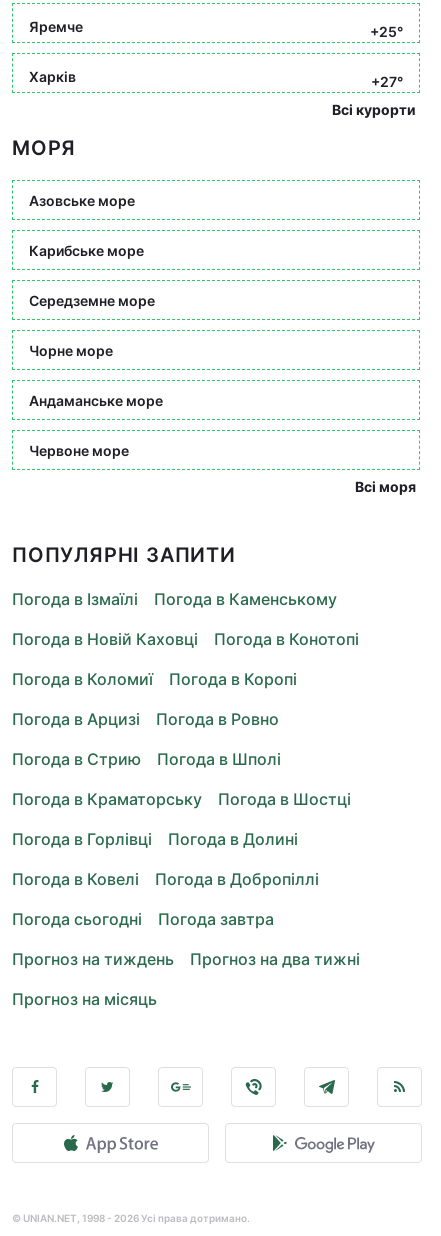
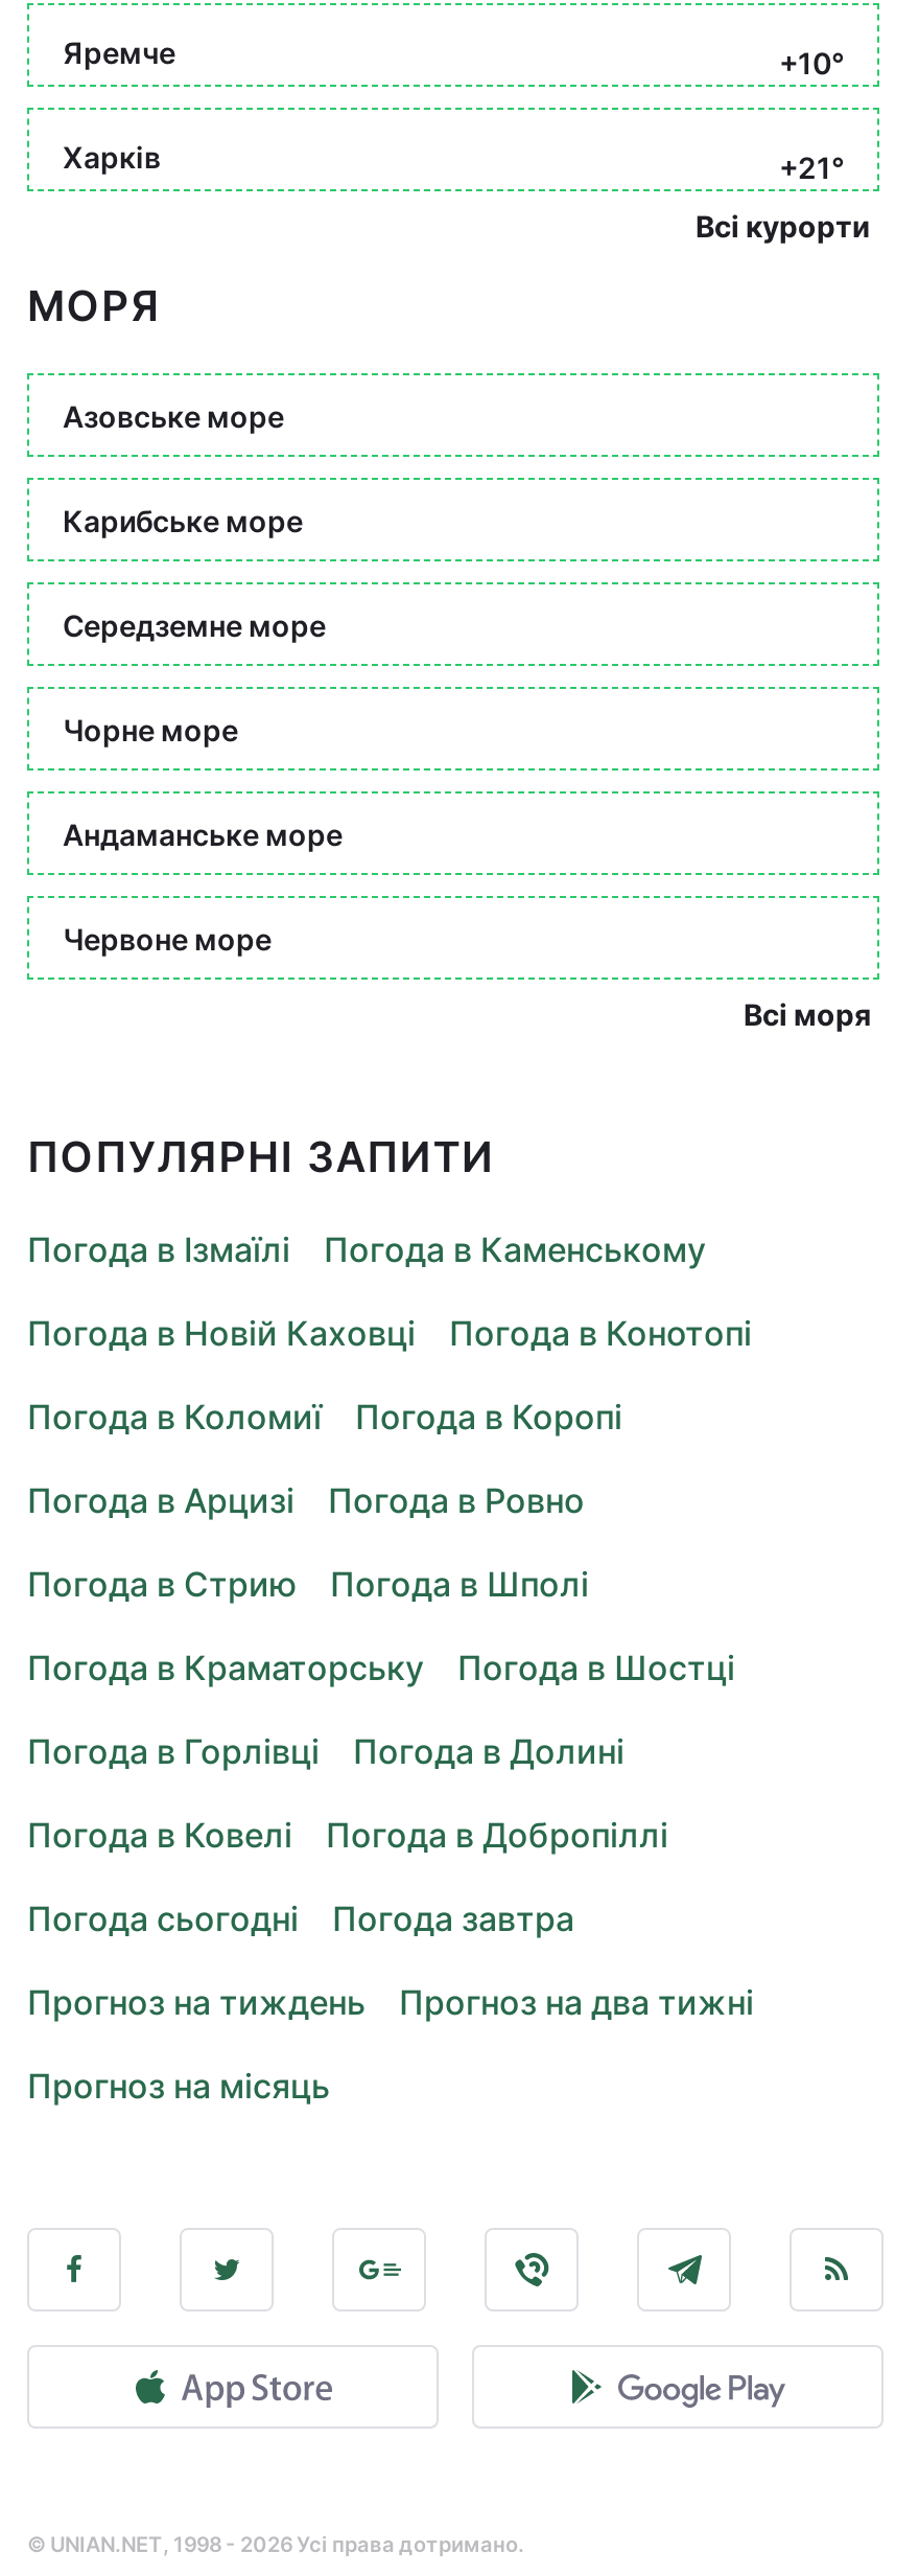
[370,23,403,40] +25° -> [779,45,844,80] +10°
[371,73,403,90] +27° -> [779,149,844,185] +21°

